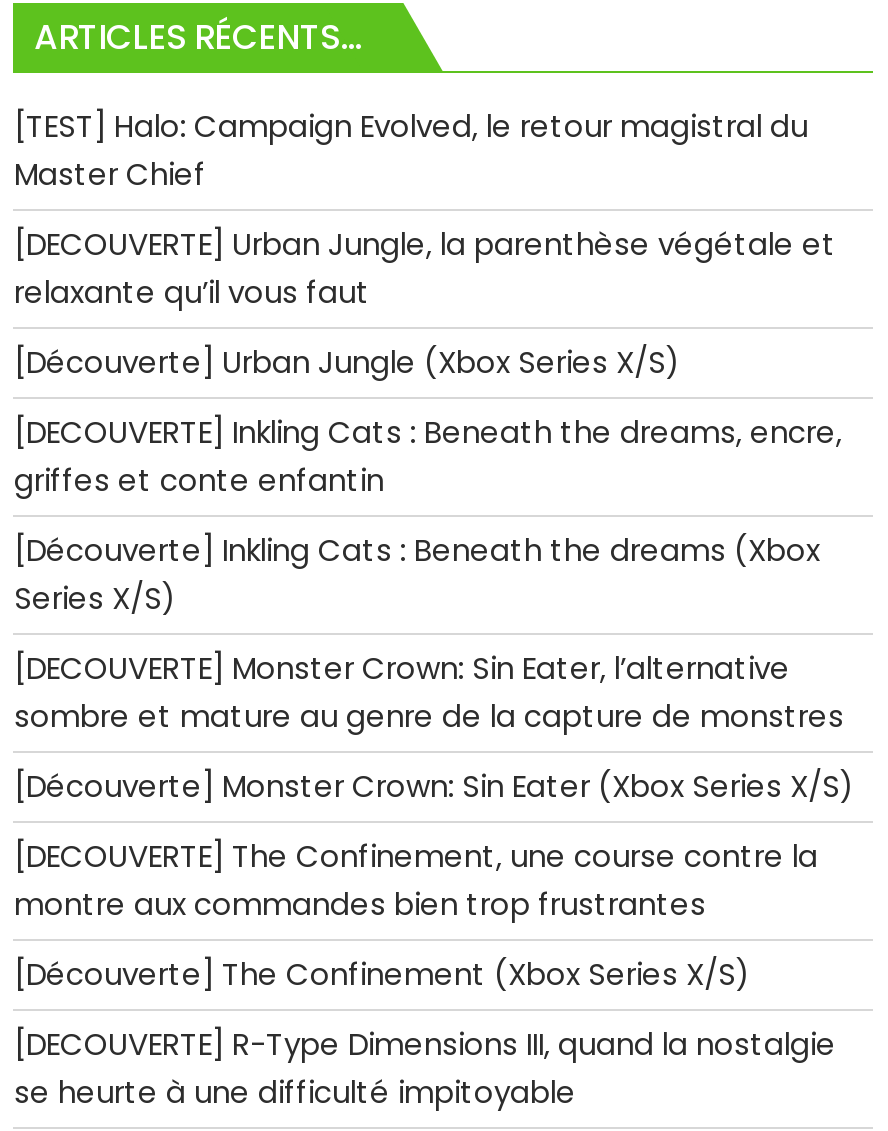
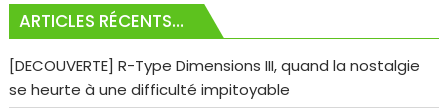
[14,105,854,995] [TEST] Halo: Campaign Evolved, le retour magistral du | Master Chief | [DECOUVERTE] Urban Jungle, la parenthèse végétale et | relaxante qu’il vous faut | [Découverte] Urban Jungle (Xbox Series X/S) | [DECOUVERTE] Inkling Cats : Beneath the dreams, encre, | griffes et conte enfantin | [Découverte] Inkling Cats : Beneath the dreams (Xbox | Series X/S) | [DECOUVERTE] Monster Crown: Sin Eater, l’alternative | sombre et mature au genre de la capture de monstres | [Découverte] Monster Crown: Sin Eater (Xbox Series X/S) | [DECOUVERTE] The Confinement, une course contre la | montre aux commandes bien trop frustrantes | [Découverte] The Confinement (Xbox Series X/S) -> none

